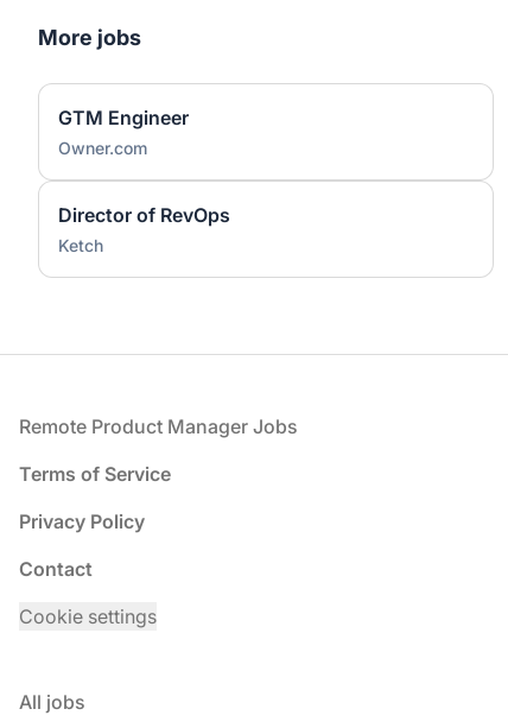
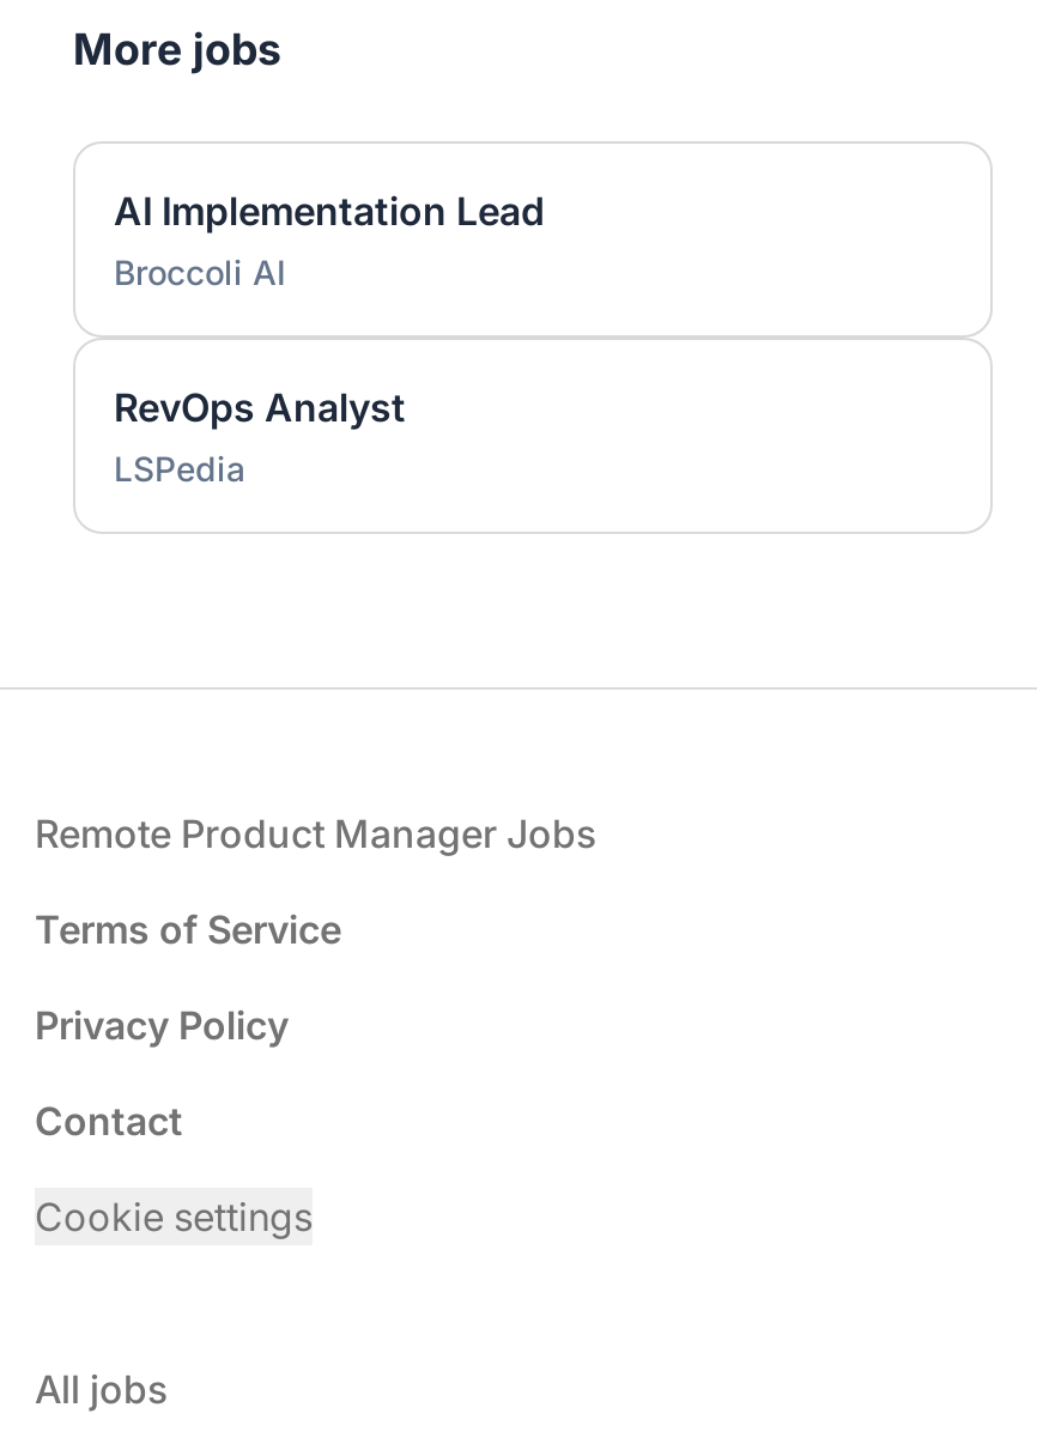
[58,106,189,158] GTM Engineer | Owner.com -> [114,187,545,292] AI Implementation Lead | Broccoli AI
[58,203,230,255] Director of RevOps | Ketch -> [114,383,406,489] RevOps Analyst | LSPedia

